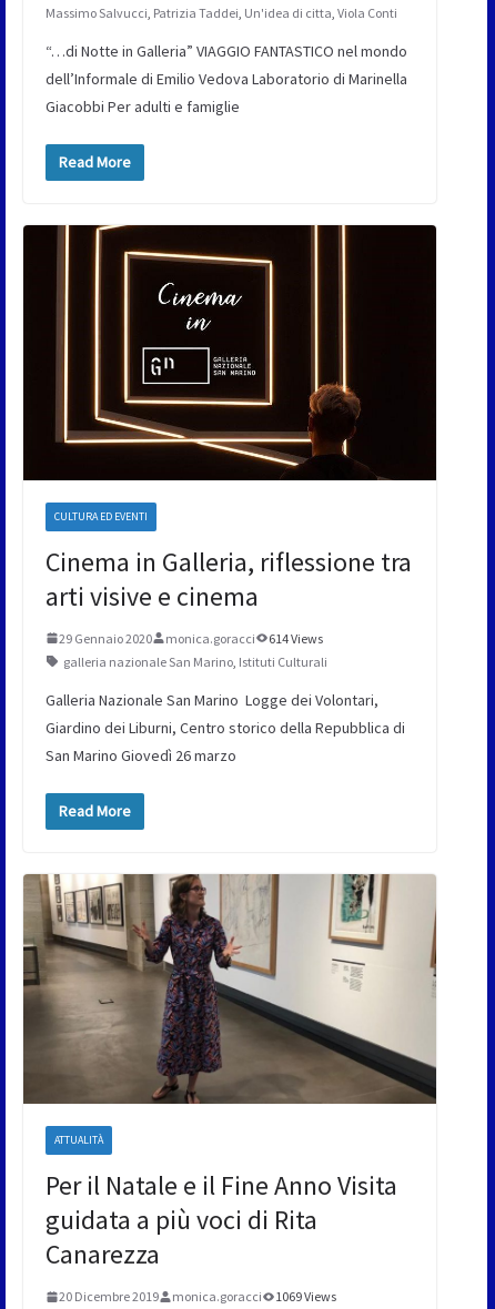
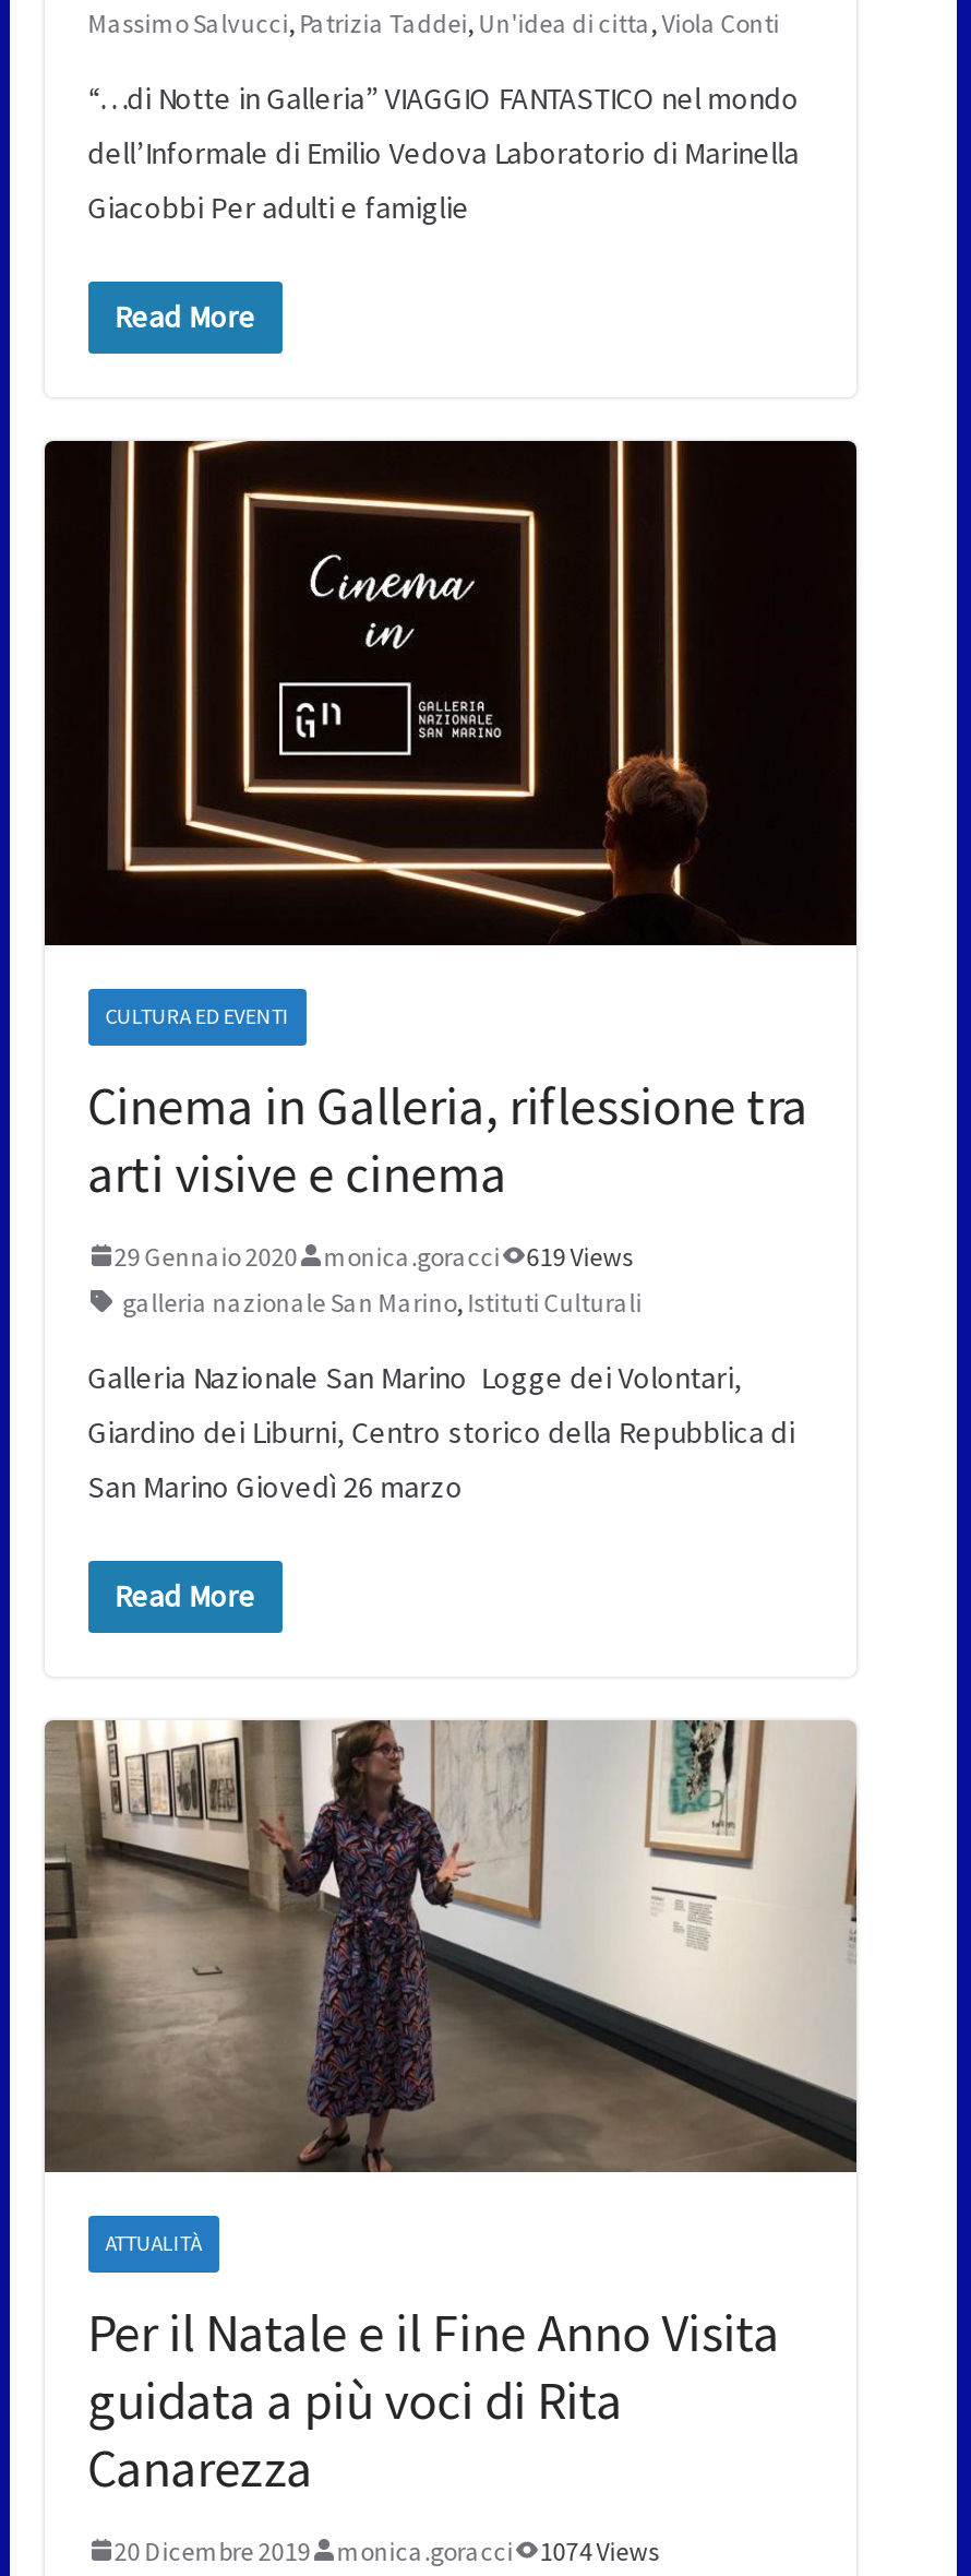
[58,630,323,647] 29 Gennaio 2020 monica.goracci 614 Views -> [114,1240,633,1272] 29 Gennaio 2020 monica.goracci 619 Views
[58,1288,336,1305] 20 Dicembre 2019 monica.goracci 1069 Views -> [114,2535,659,2567] 20 Dicembre 2019 monica.goracci 1074 Views

